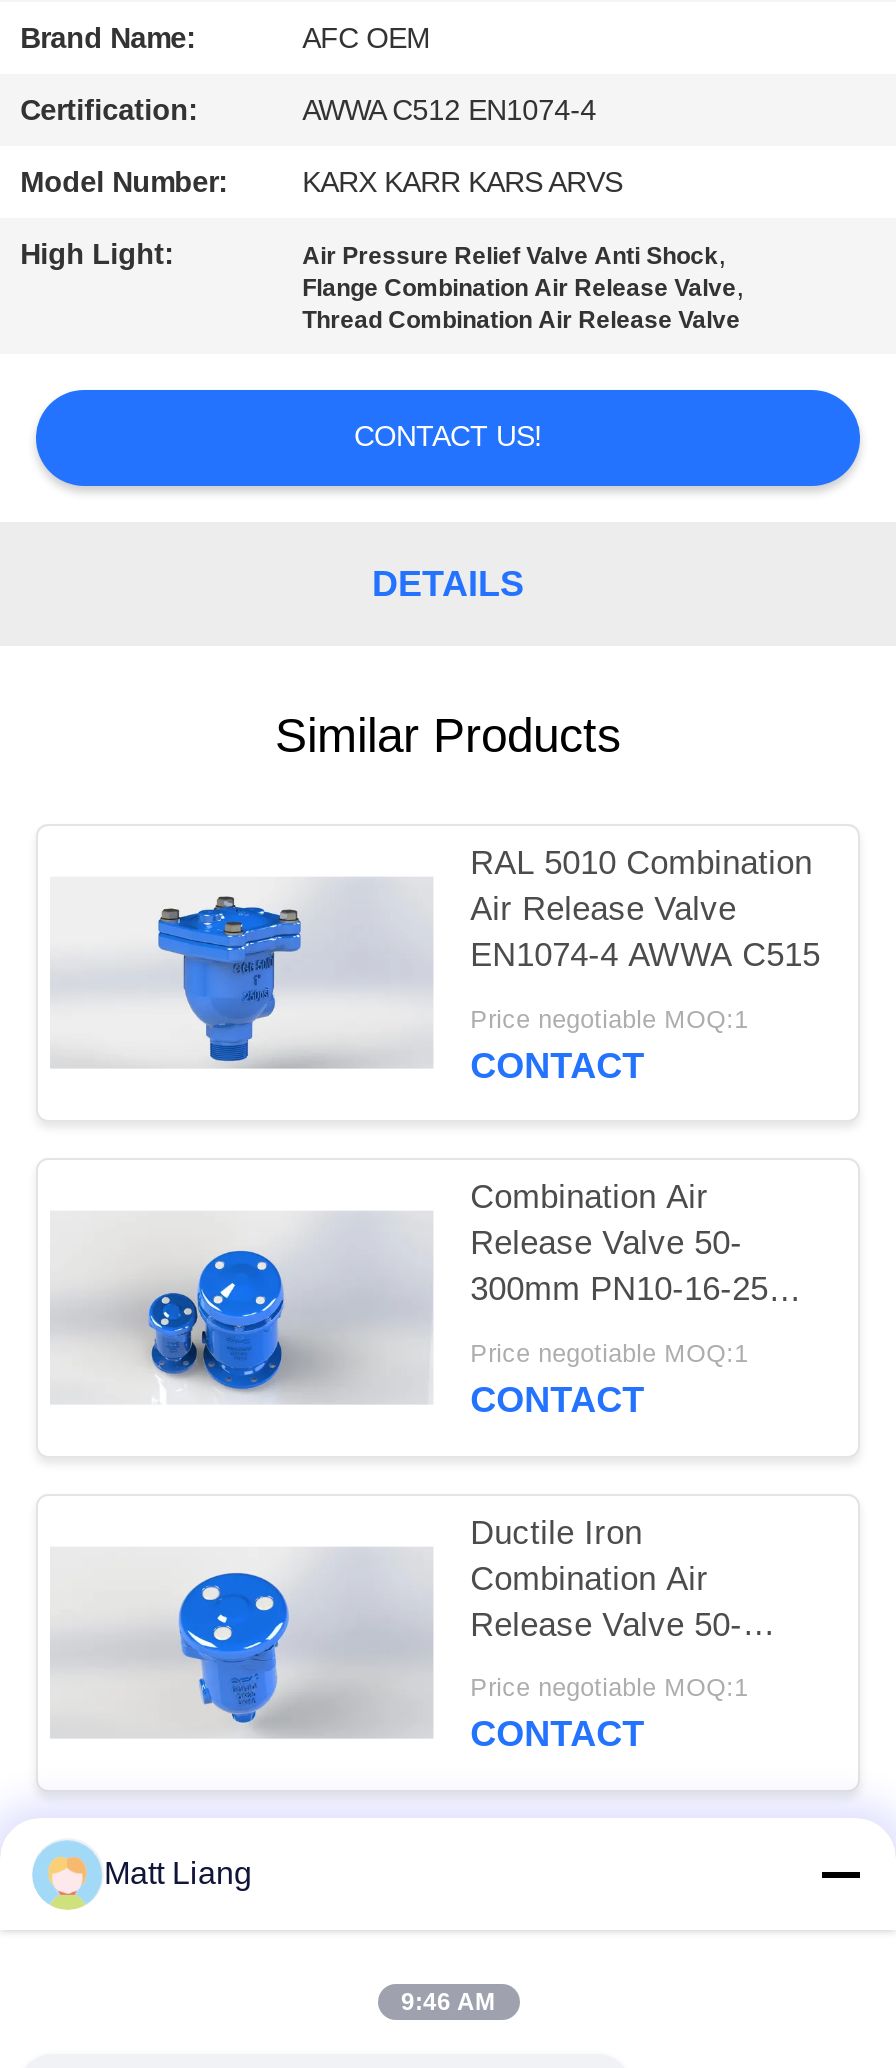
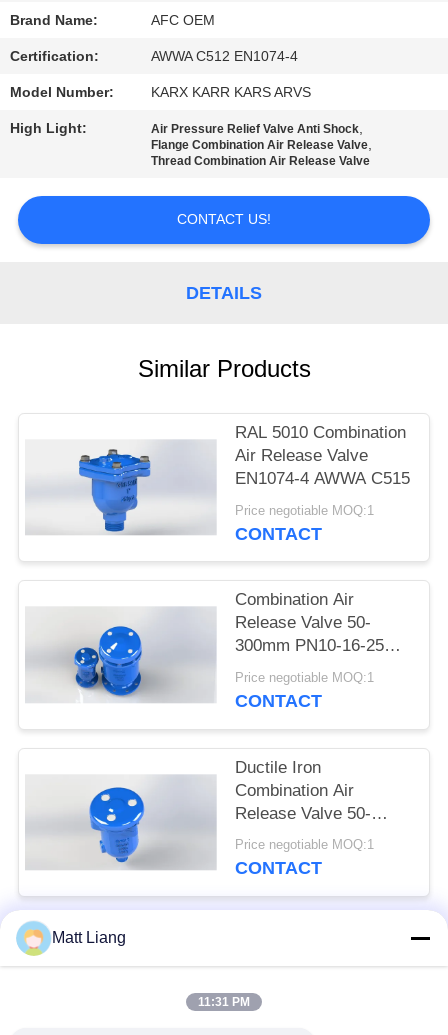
[401,1988,495,2016] 9:46 AM -> [198,995,250,1009] 11:31 PM

